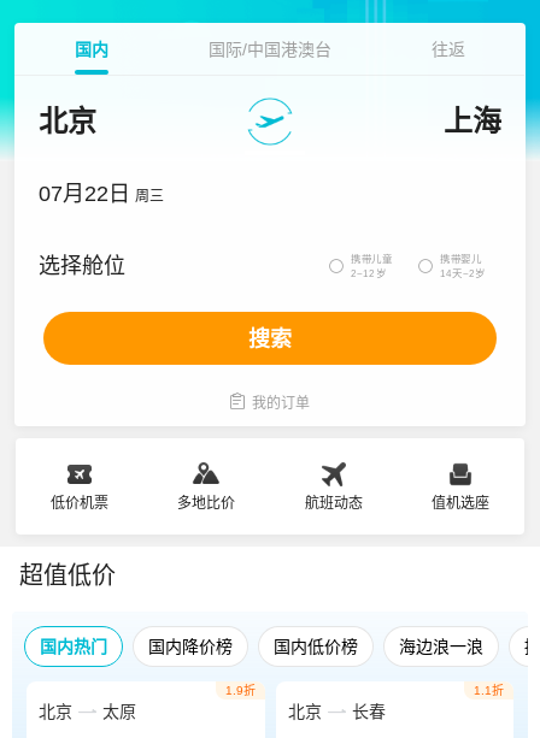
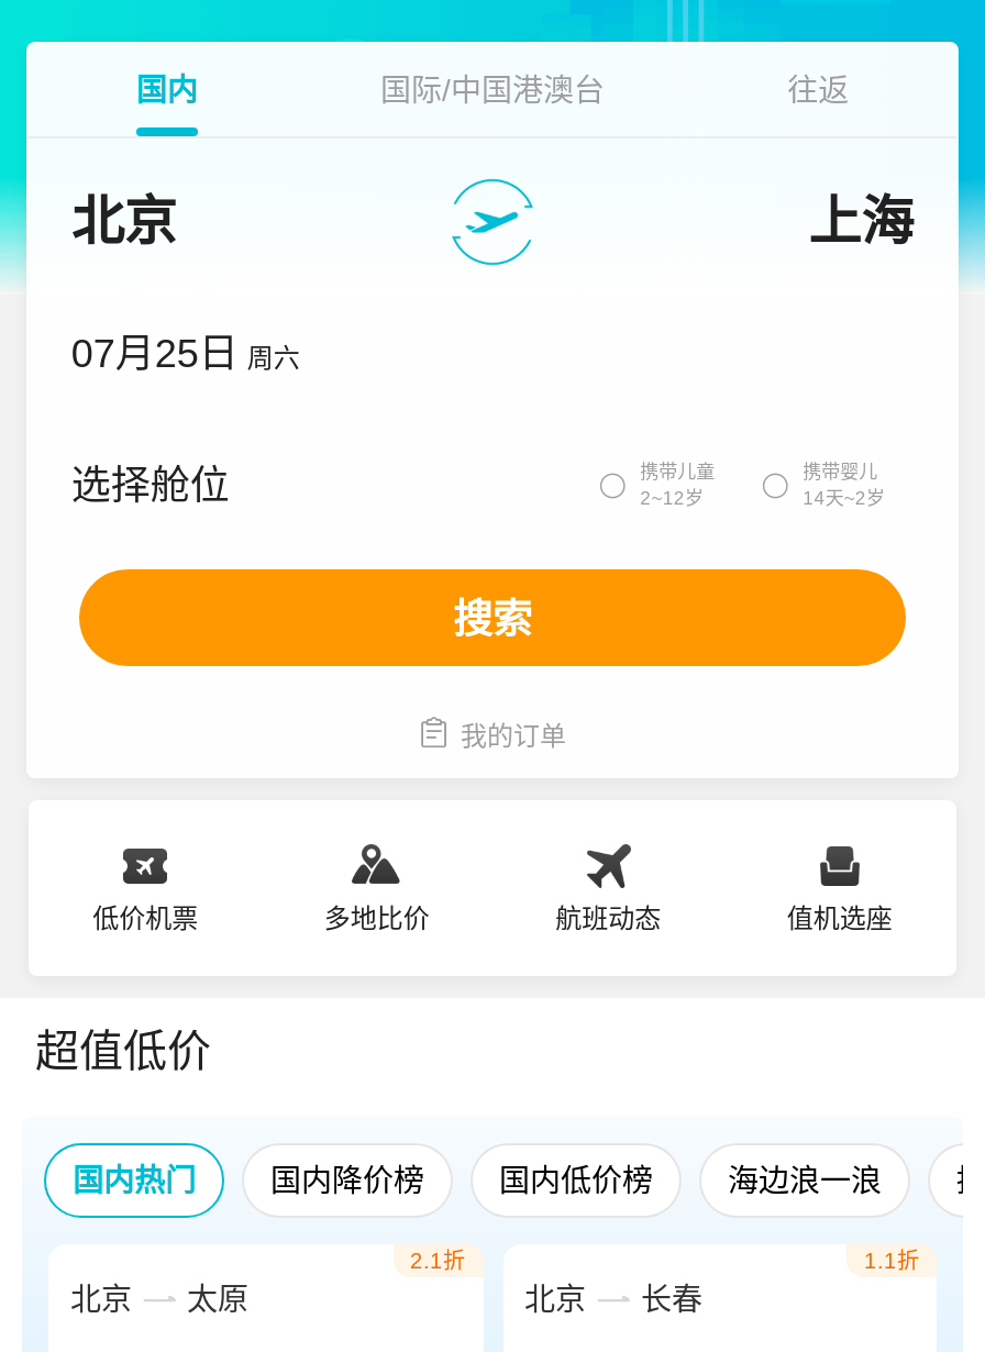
[39,182,164,206] 07月22日 周三 -> [71,332,300,376] 07月25日 周六
[225,684,255,697] 1.9折 -> [410,1249,465,1273] 2.1折

